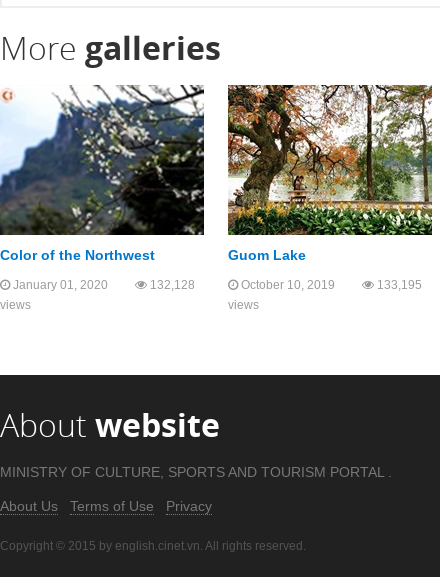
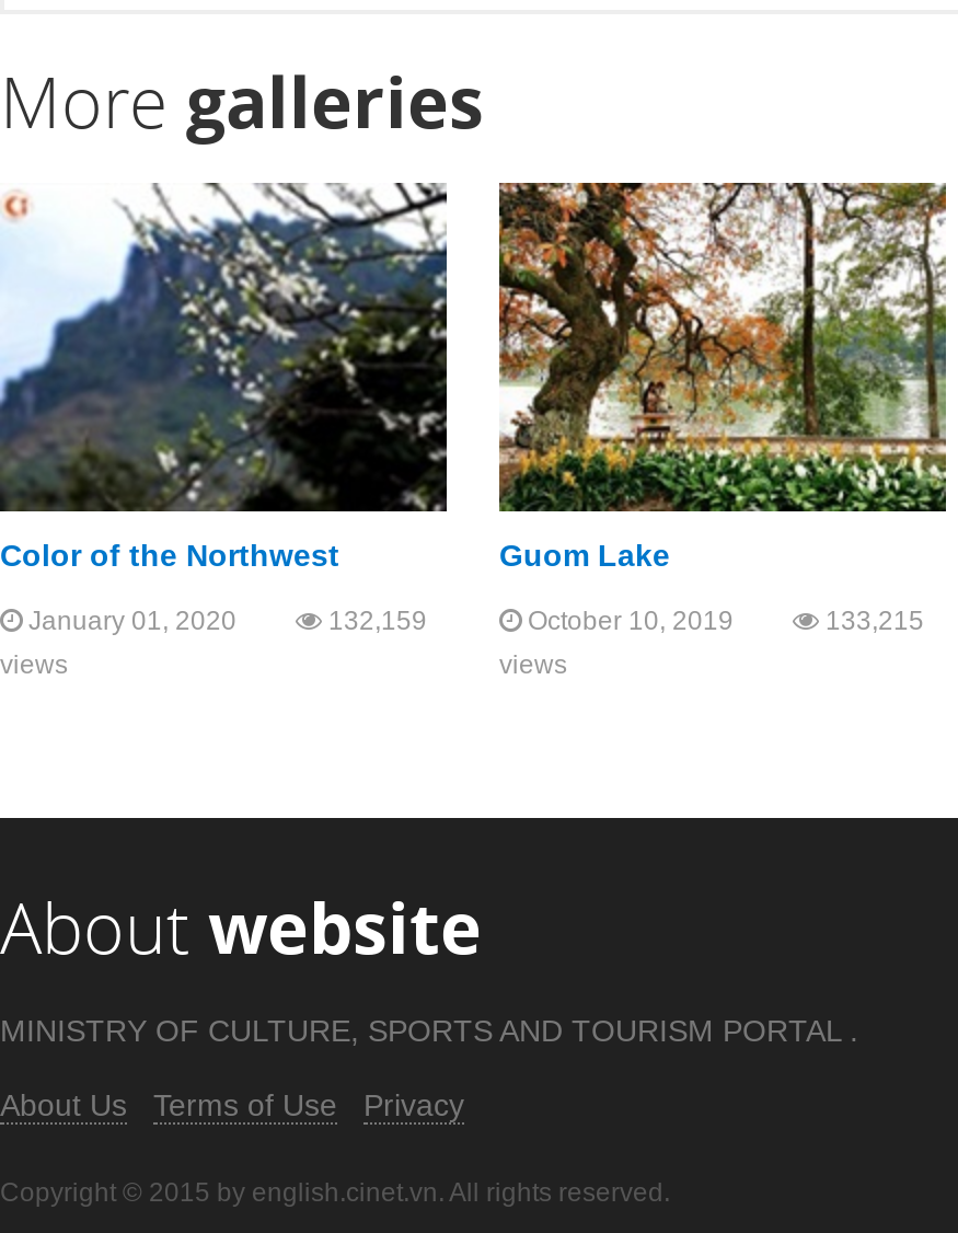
[10,278,195,292] January 01, 2020 132,128 -> [22,606,427,636] January 01, 2020 132,159
[238,278,422,292] October 10, 2019 133,195 -> [521,606,924,636] October 10, 2019 133,215

